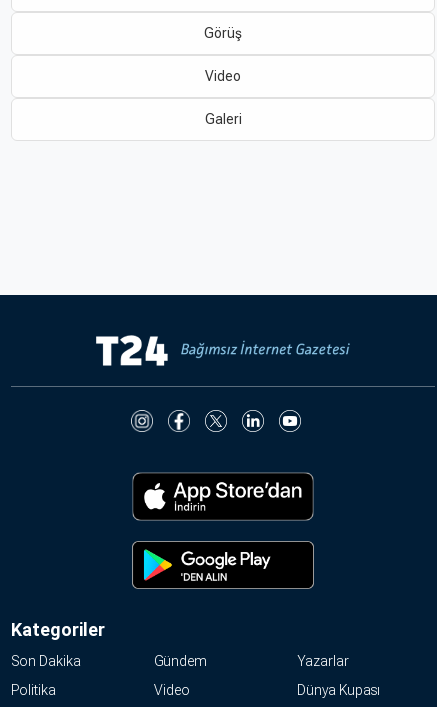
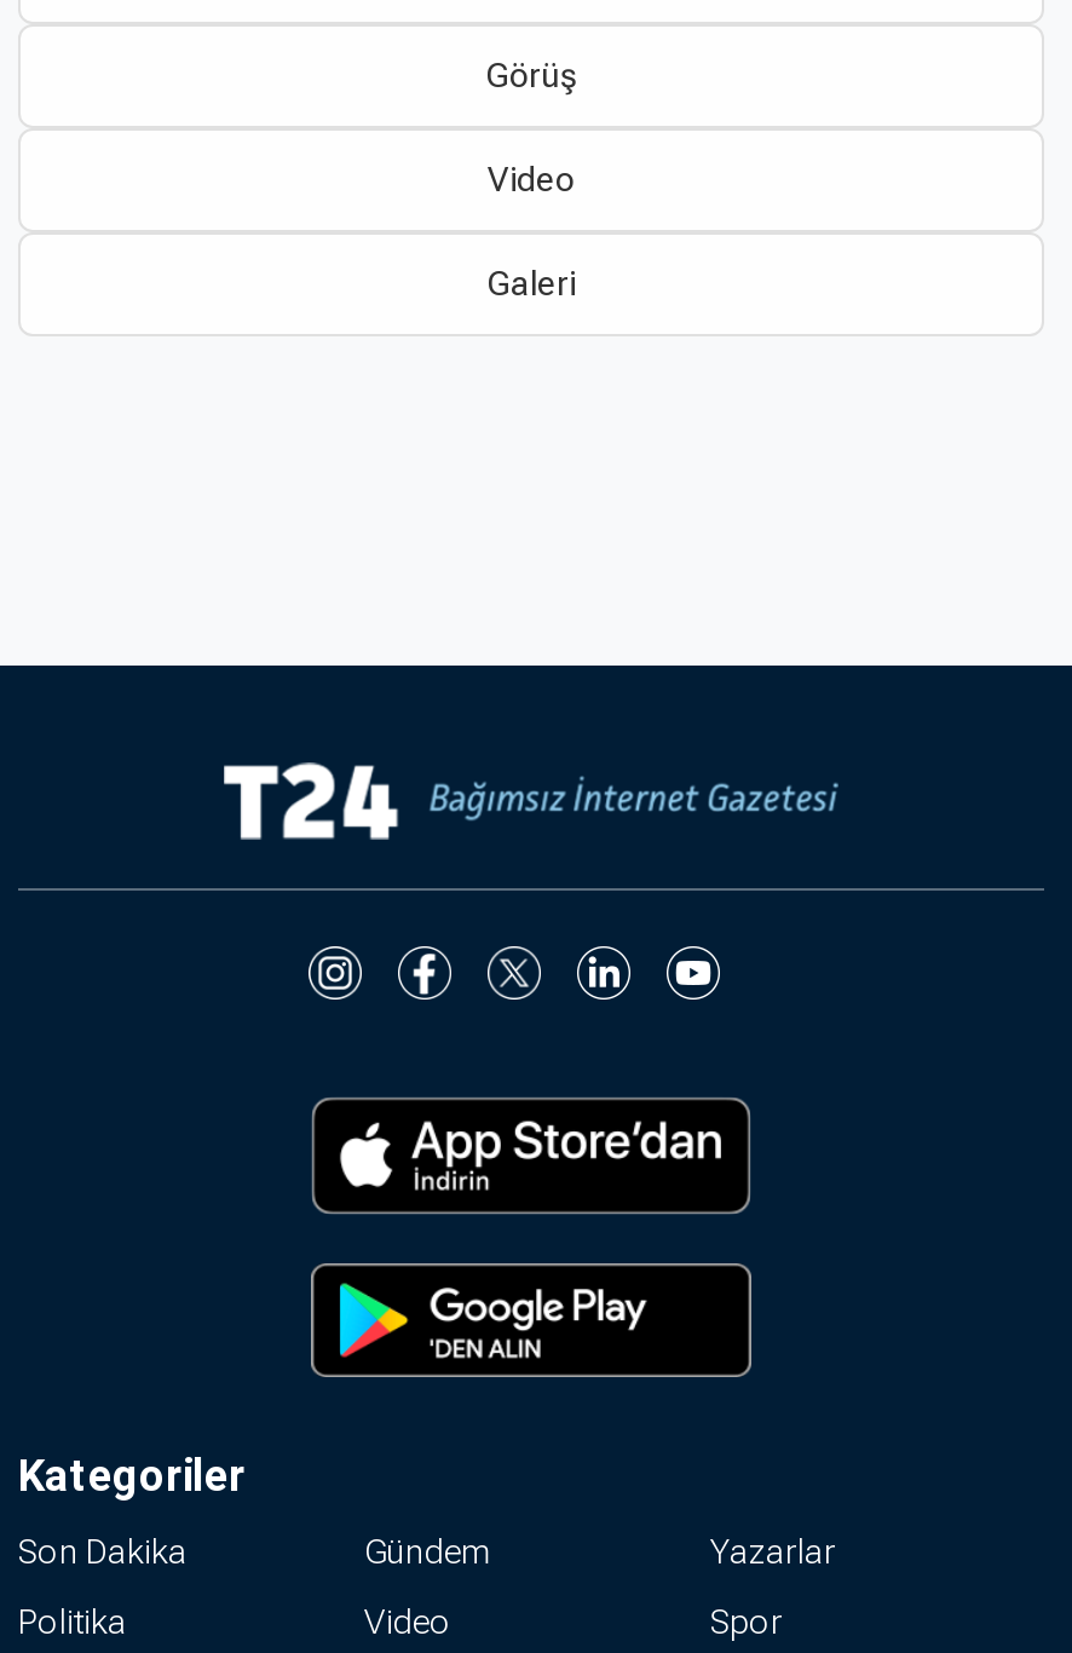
[297,682,380,698] Dünya Kupası -> [710,1603,783,1642] Spor

